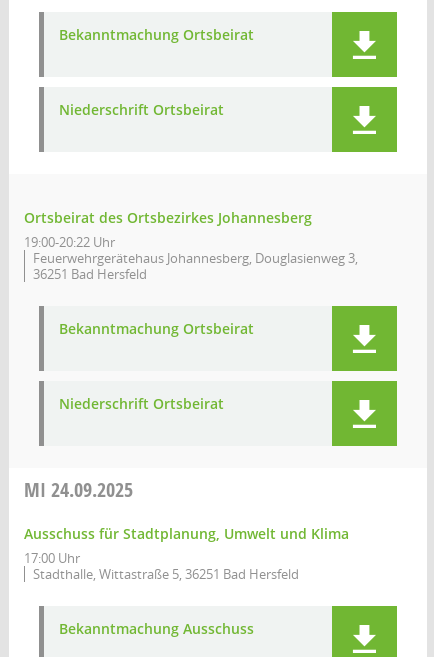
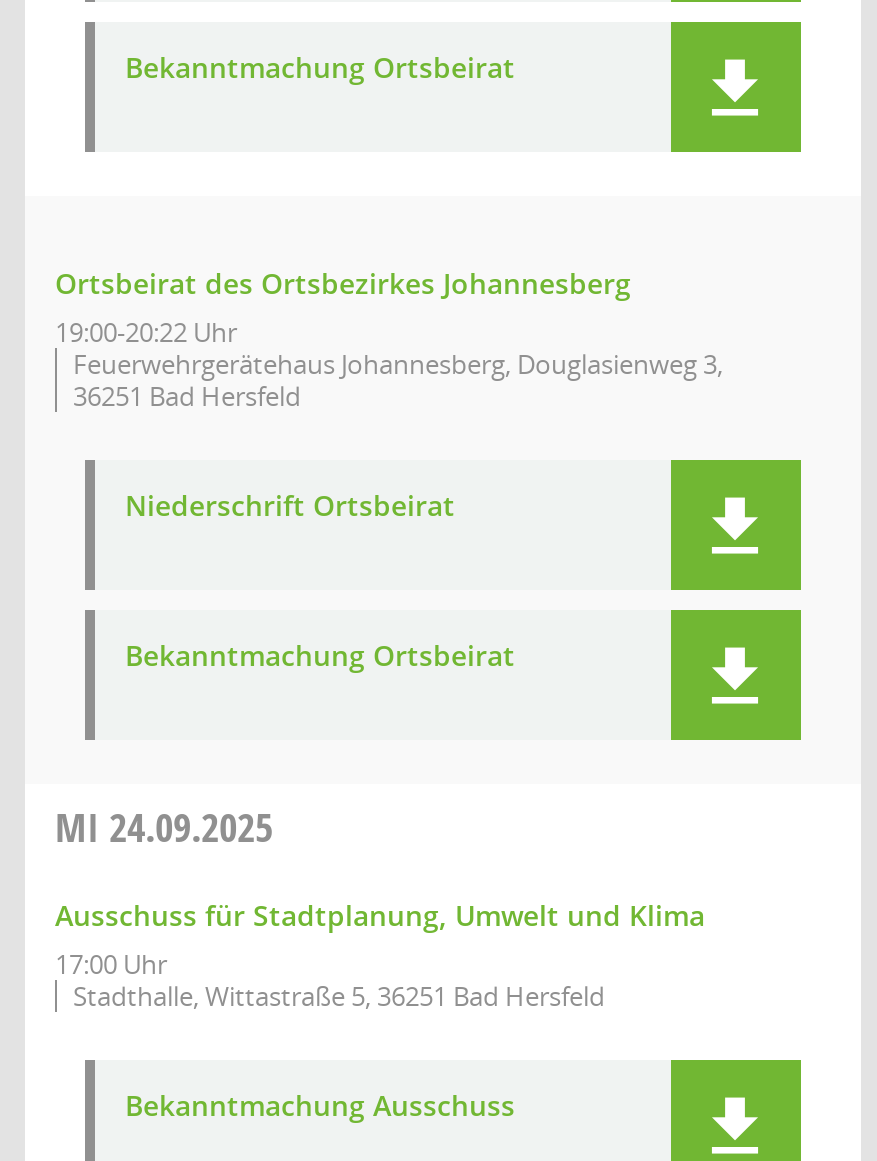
[59,100,224,119] Niederschrift Ortsbeirat -> none
none -> [125,486,455,524] Niederschrift Ortsbeirat
[59,394,224,413] Niederschrift Ortsbeirat -> none

